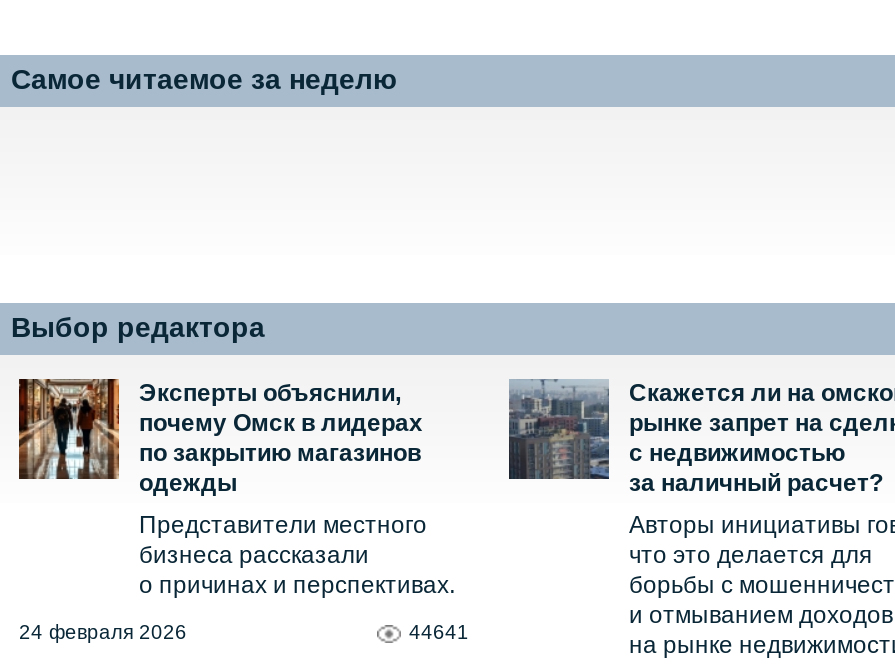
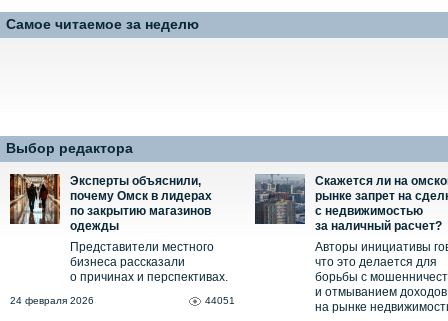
[409,621,469,643] 44641 -> [205,295,235,306] 44051

